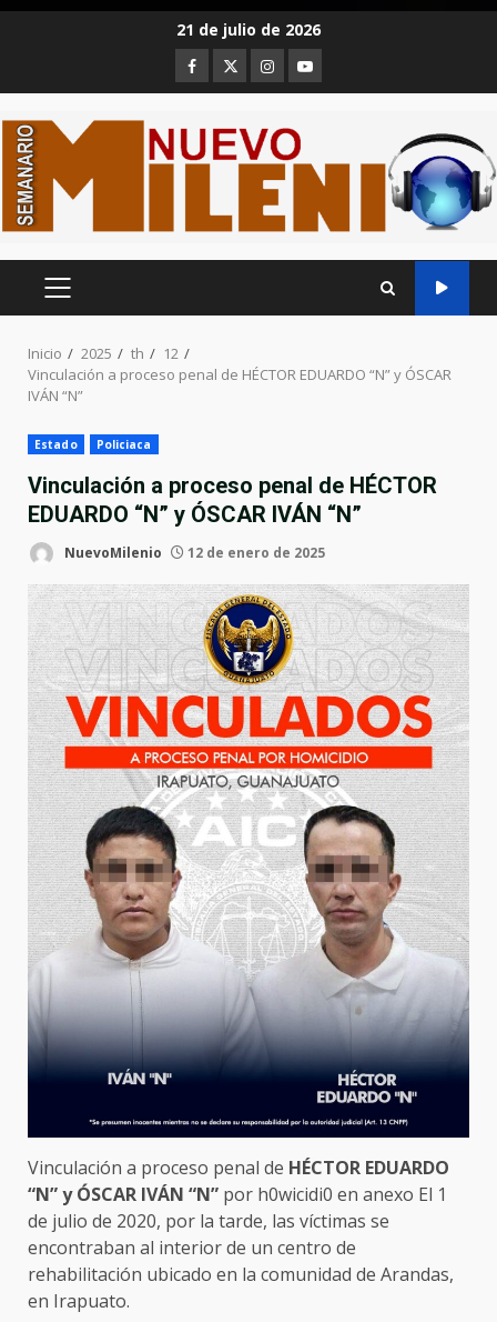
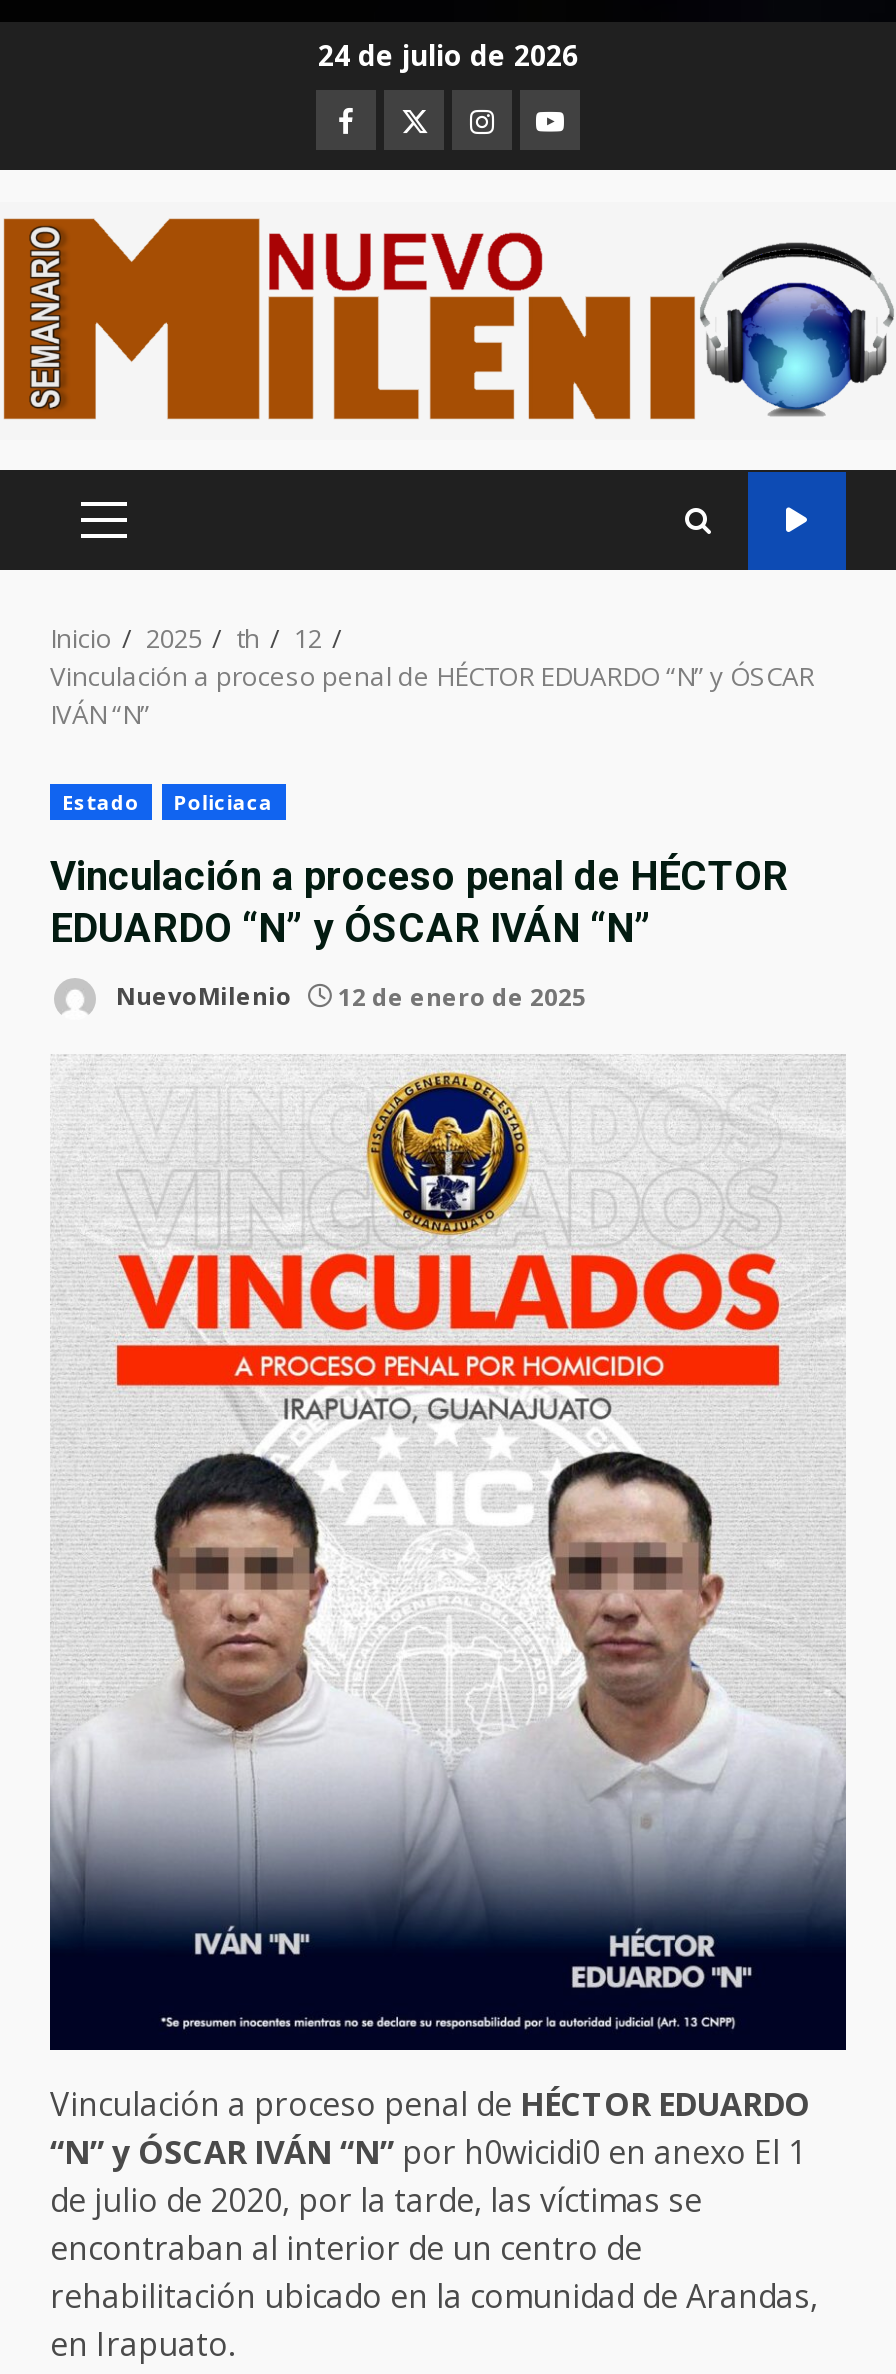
[176,19,321,40] 21 de julio de 2026 -> [318,36,578,74] 24 de julio de 2026

